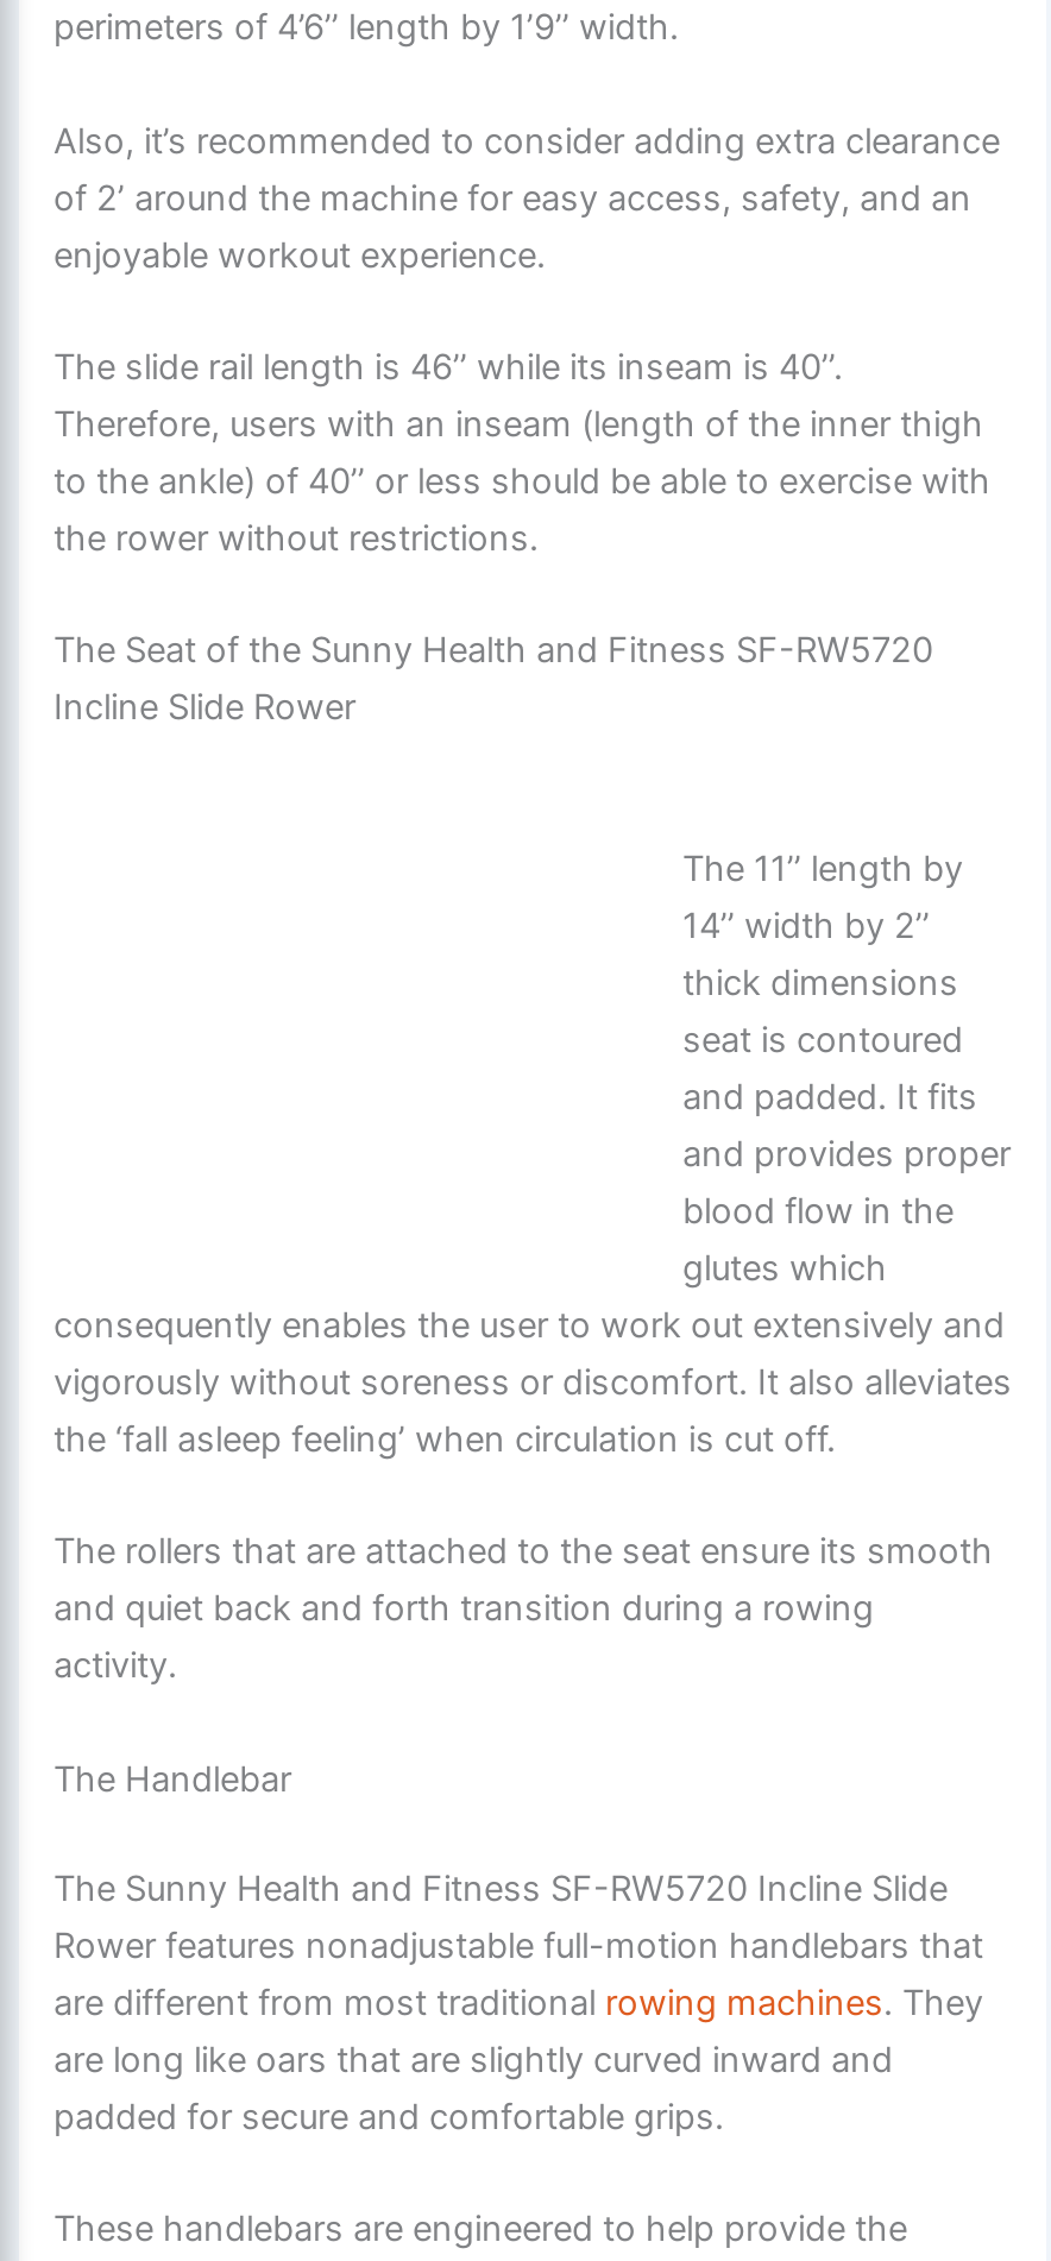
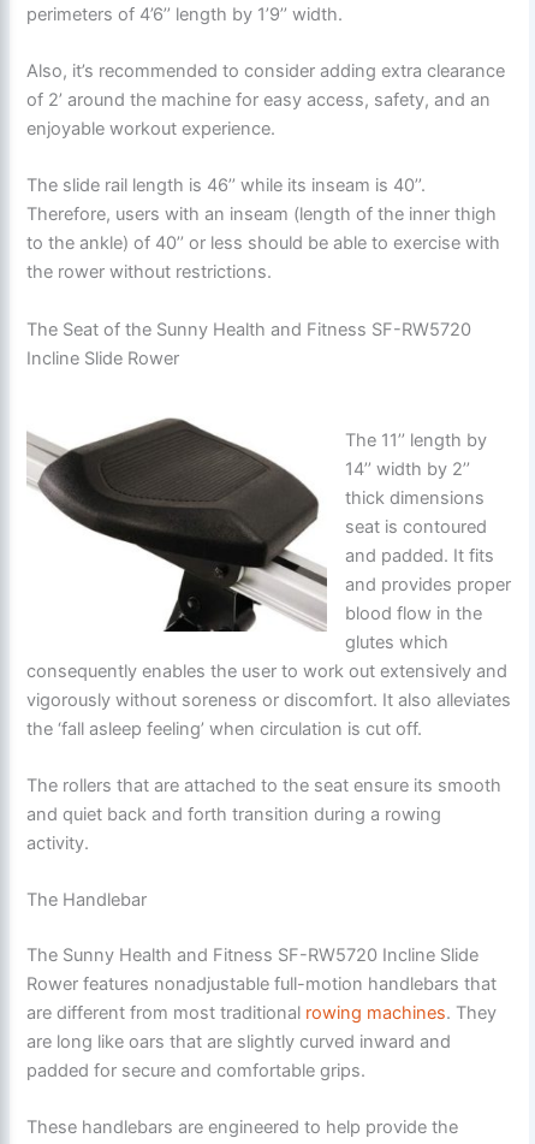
none -> [26,417,328,633] [image]

